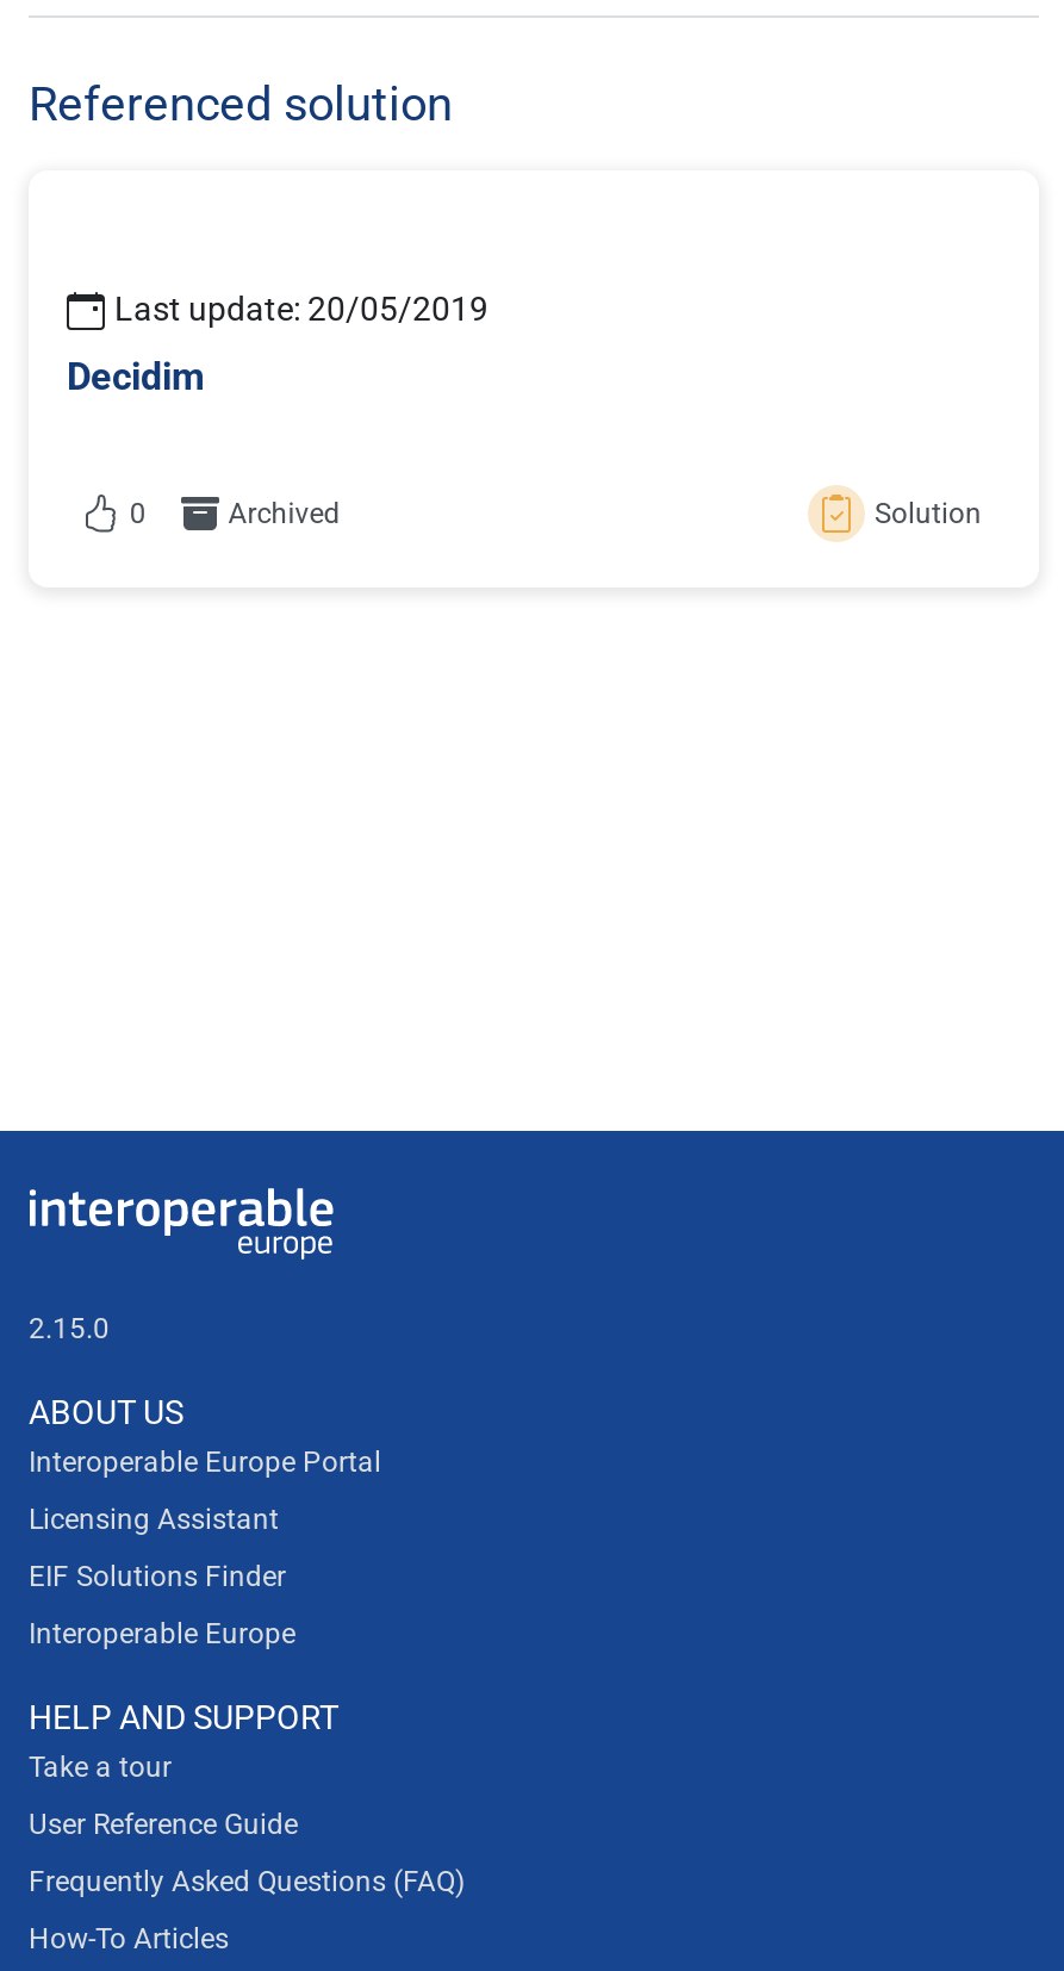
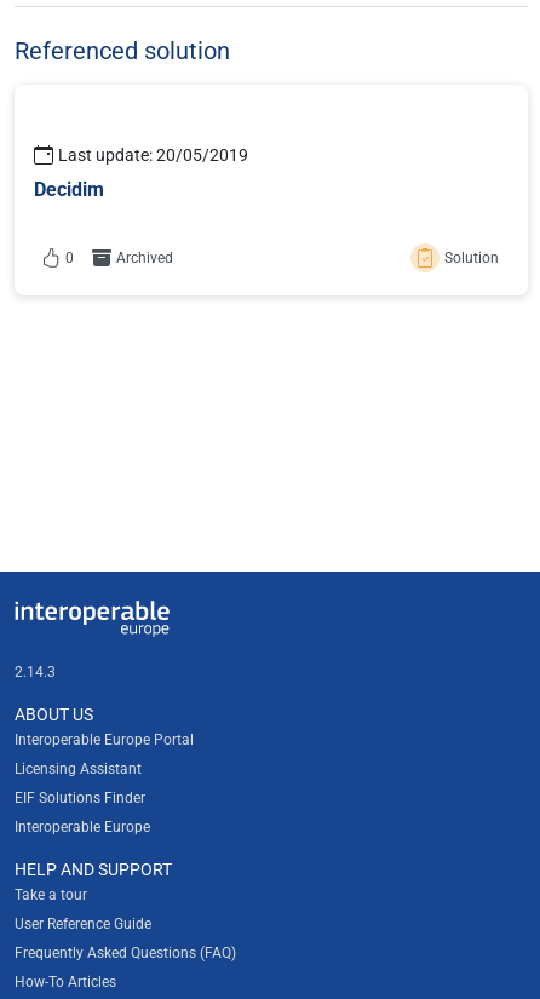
[29,1312,110,1345] 2.15.0 -> [15,664,56,681] 2.14.3

